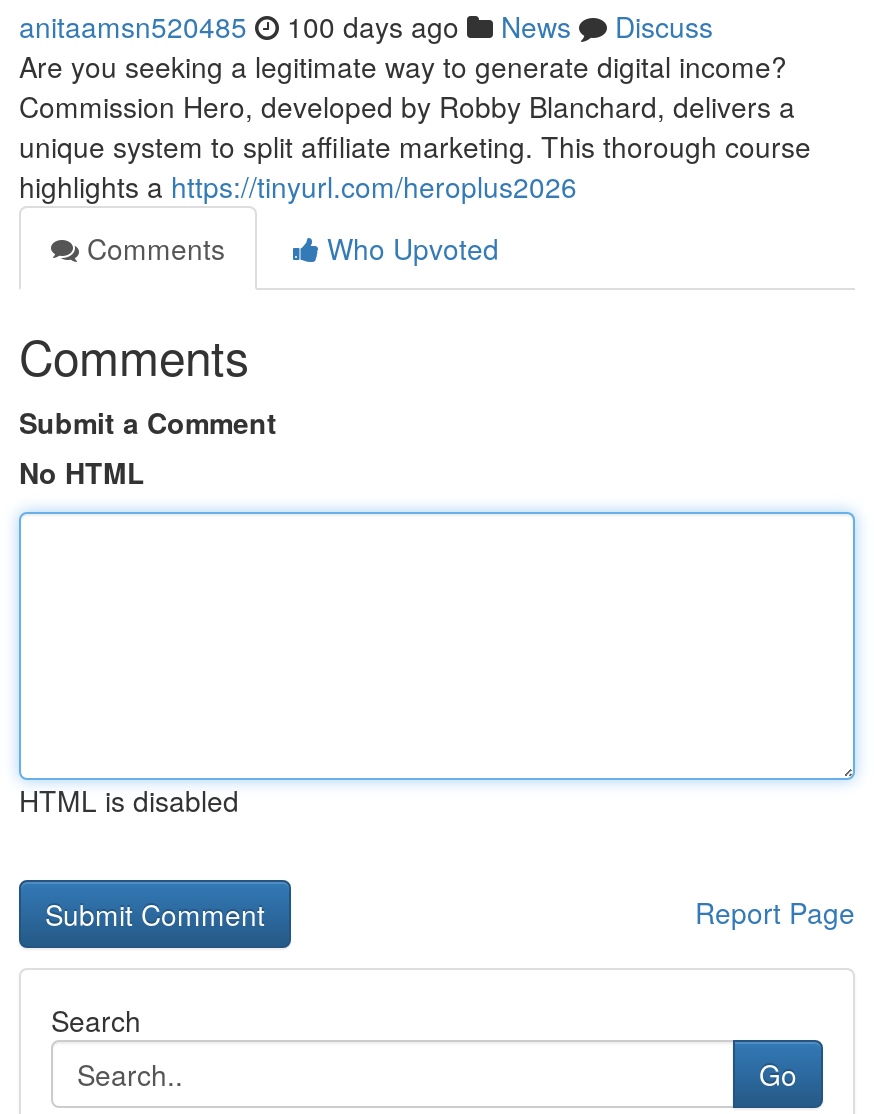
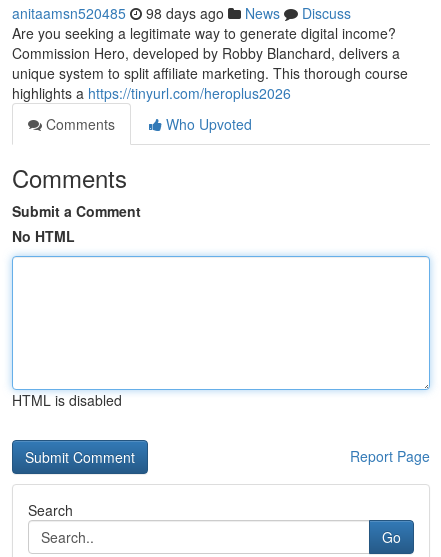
[19,6,713,46] anitaamsn520485 100 days ago News Discuss -> [12,3,351,23] anitaamsn520485 98 days ago News Discuss

